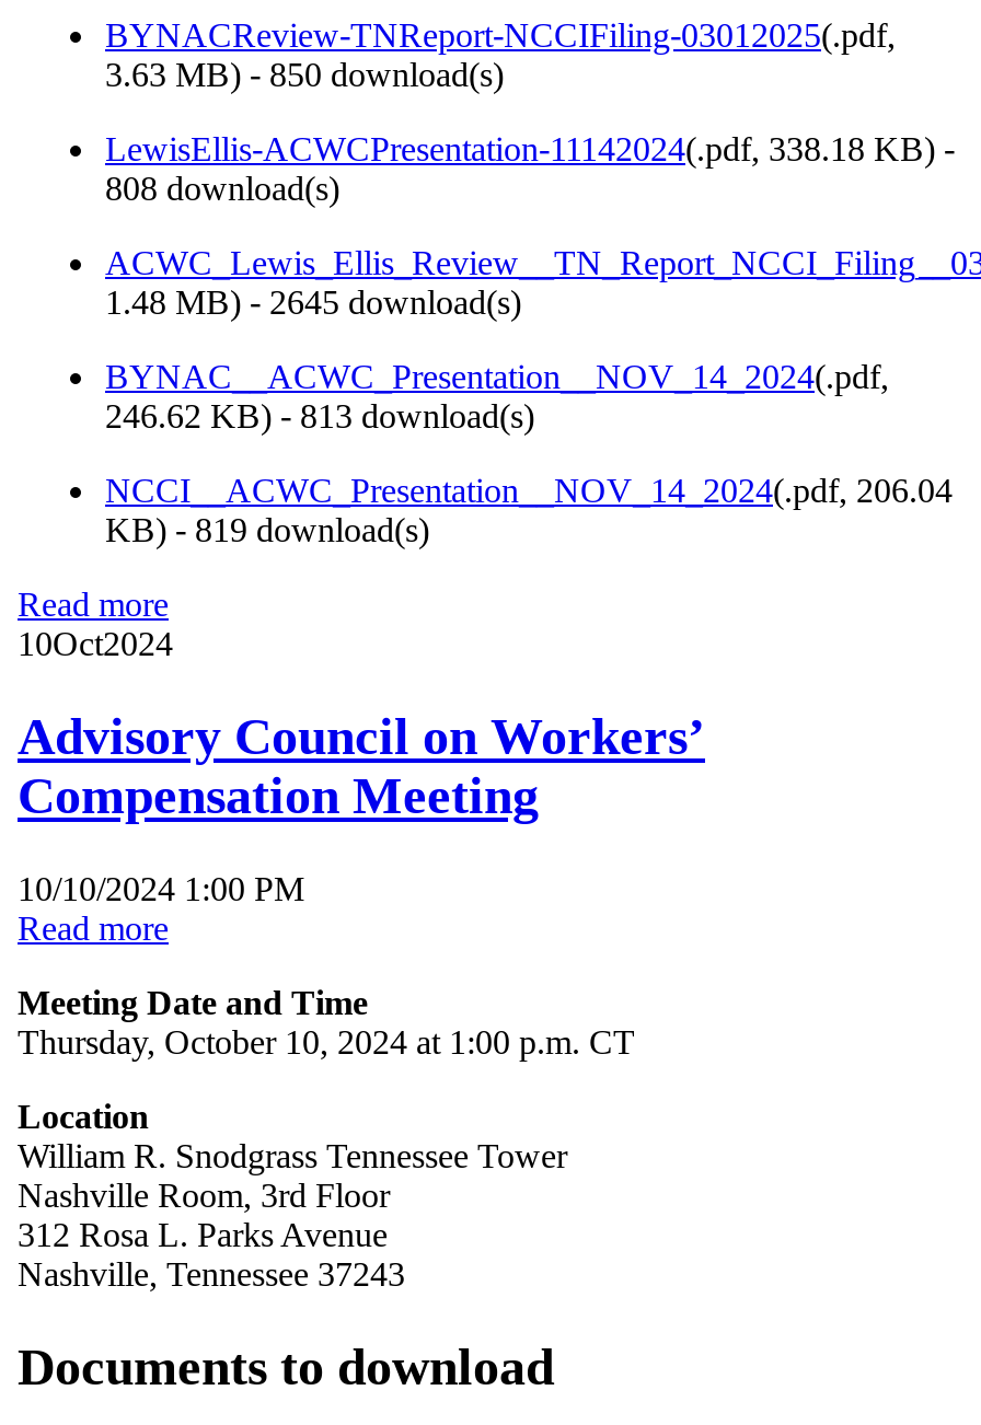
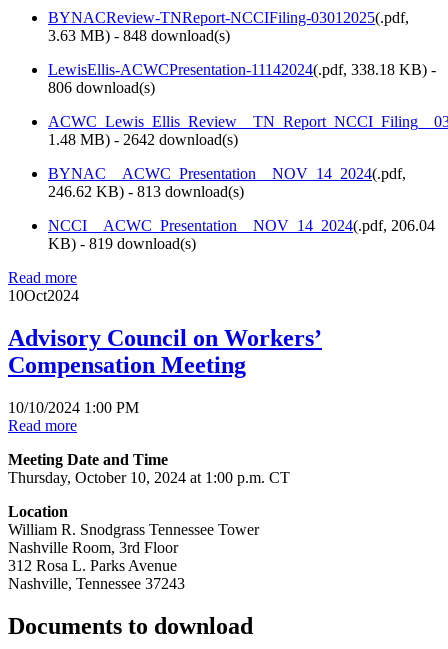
[105,57,504,94] 3.63 MB) - 850 download(s) -> [48,27,230,44] 3.63 MB) - 848 download(s)
[105,171,339,208] 808 download(s) -> [48,79,155,96] 806 download(s)
[105,284,521,322] 1.48 MB) - 2645 download(s) -> [48,131,238,148] 1.48 MB) - 2642 download(s)

